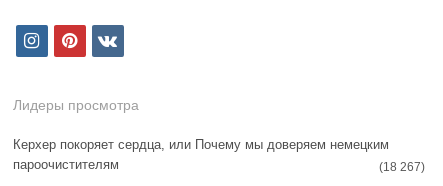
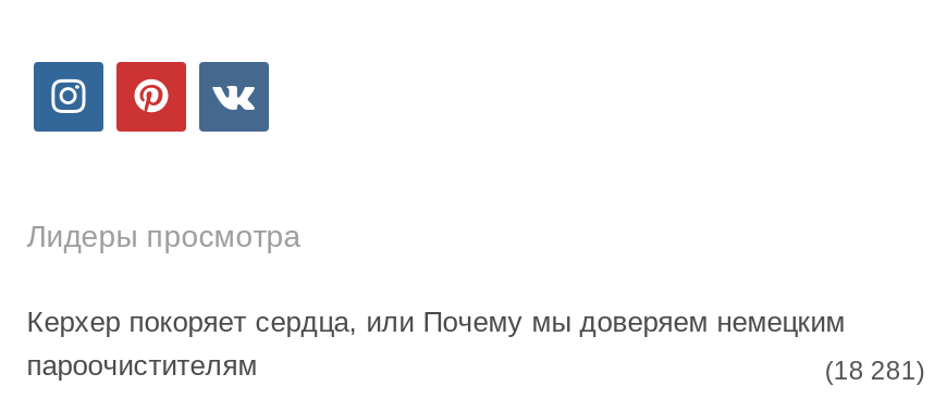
[379,160,425,174] (18 267) -> [825,355,925,386] (18 281)

